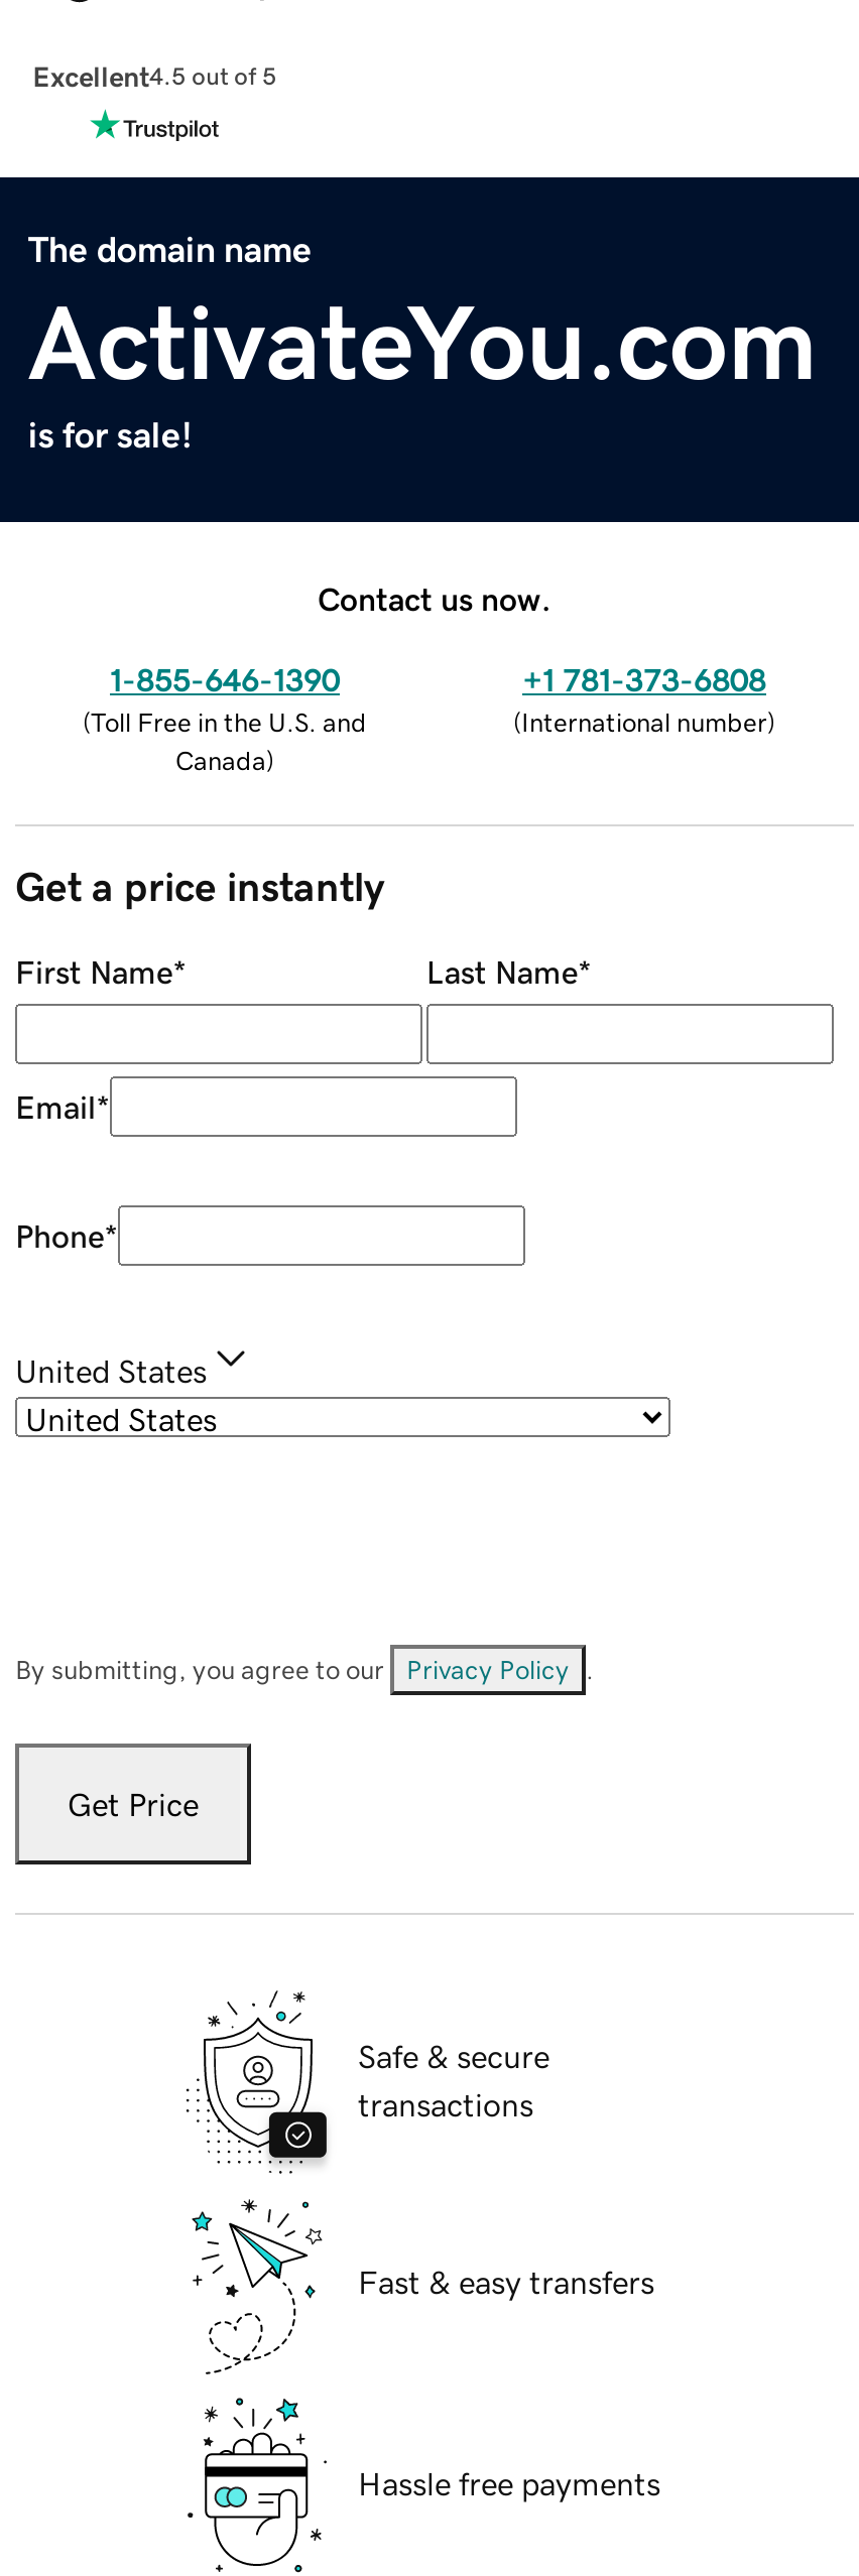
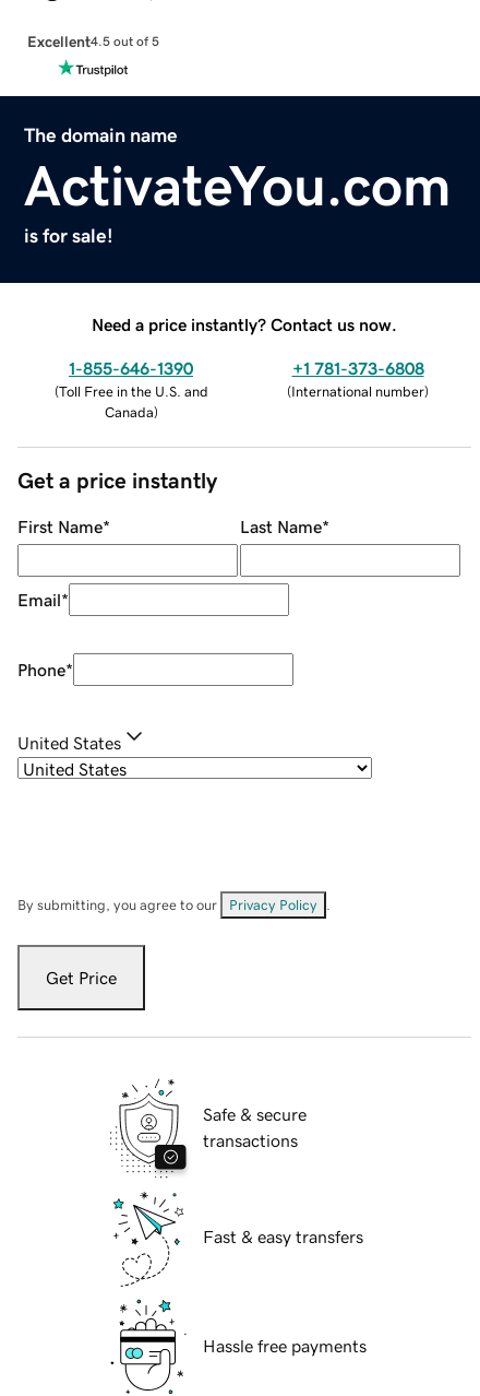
[318,582,551,614] Contact us now. -> [92,315,397,333] Need a price instantly? Contact us now.

